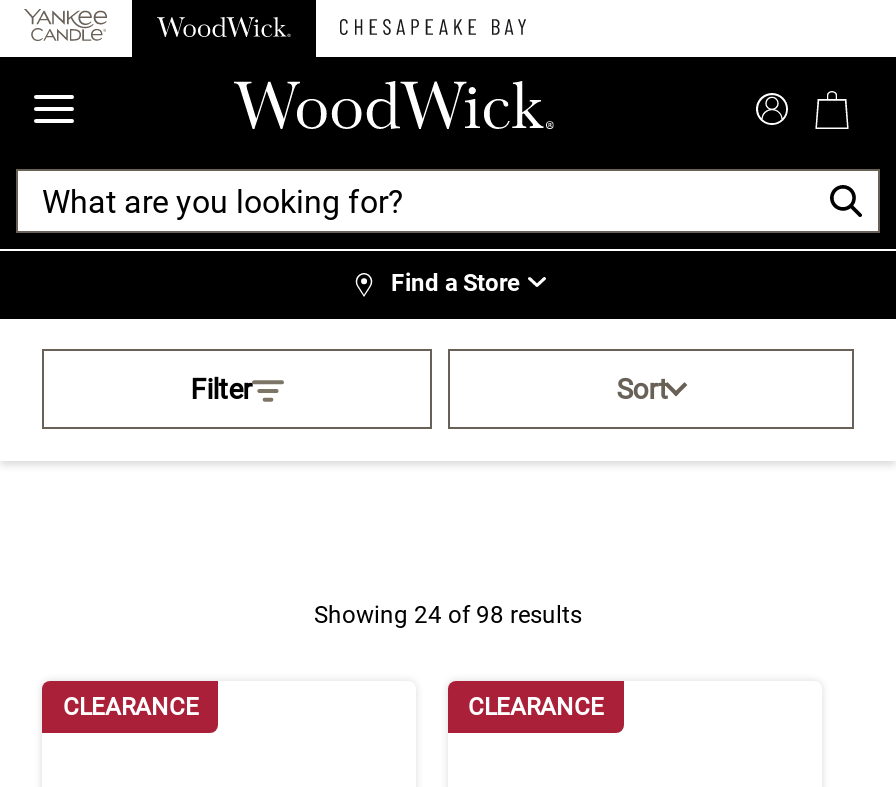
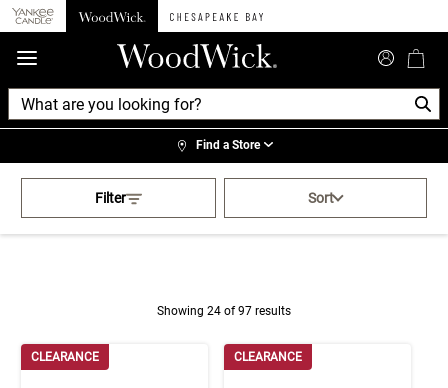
[314,601,582,629] Showing 24 of 98 results -> [157,304,291,318] Showing 24 of 97 results

